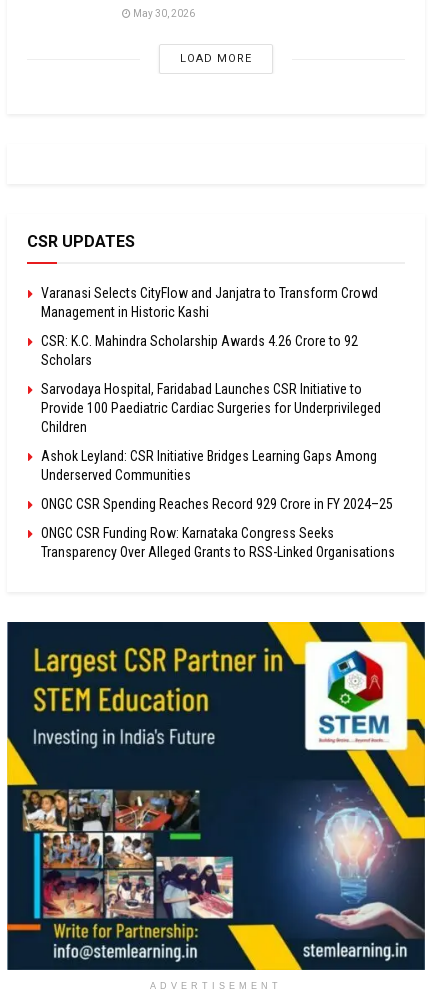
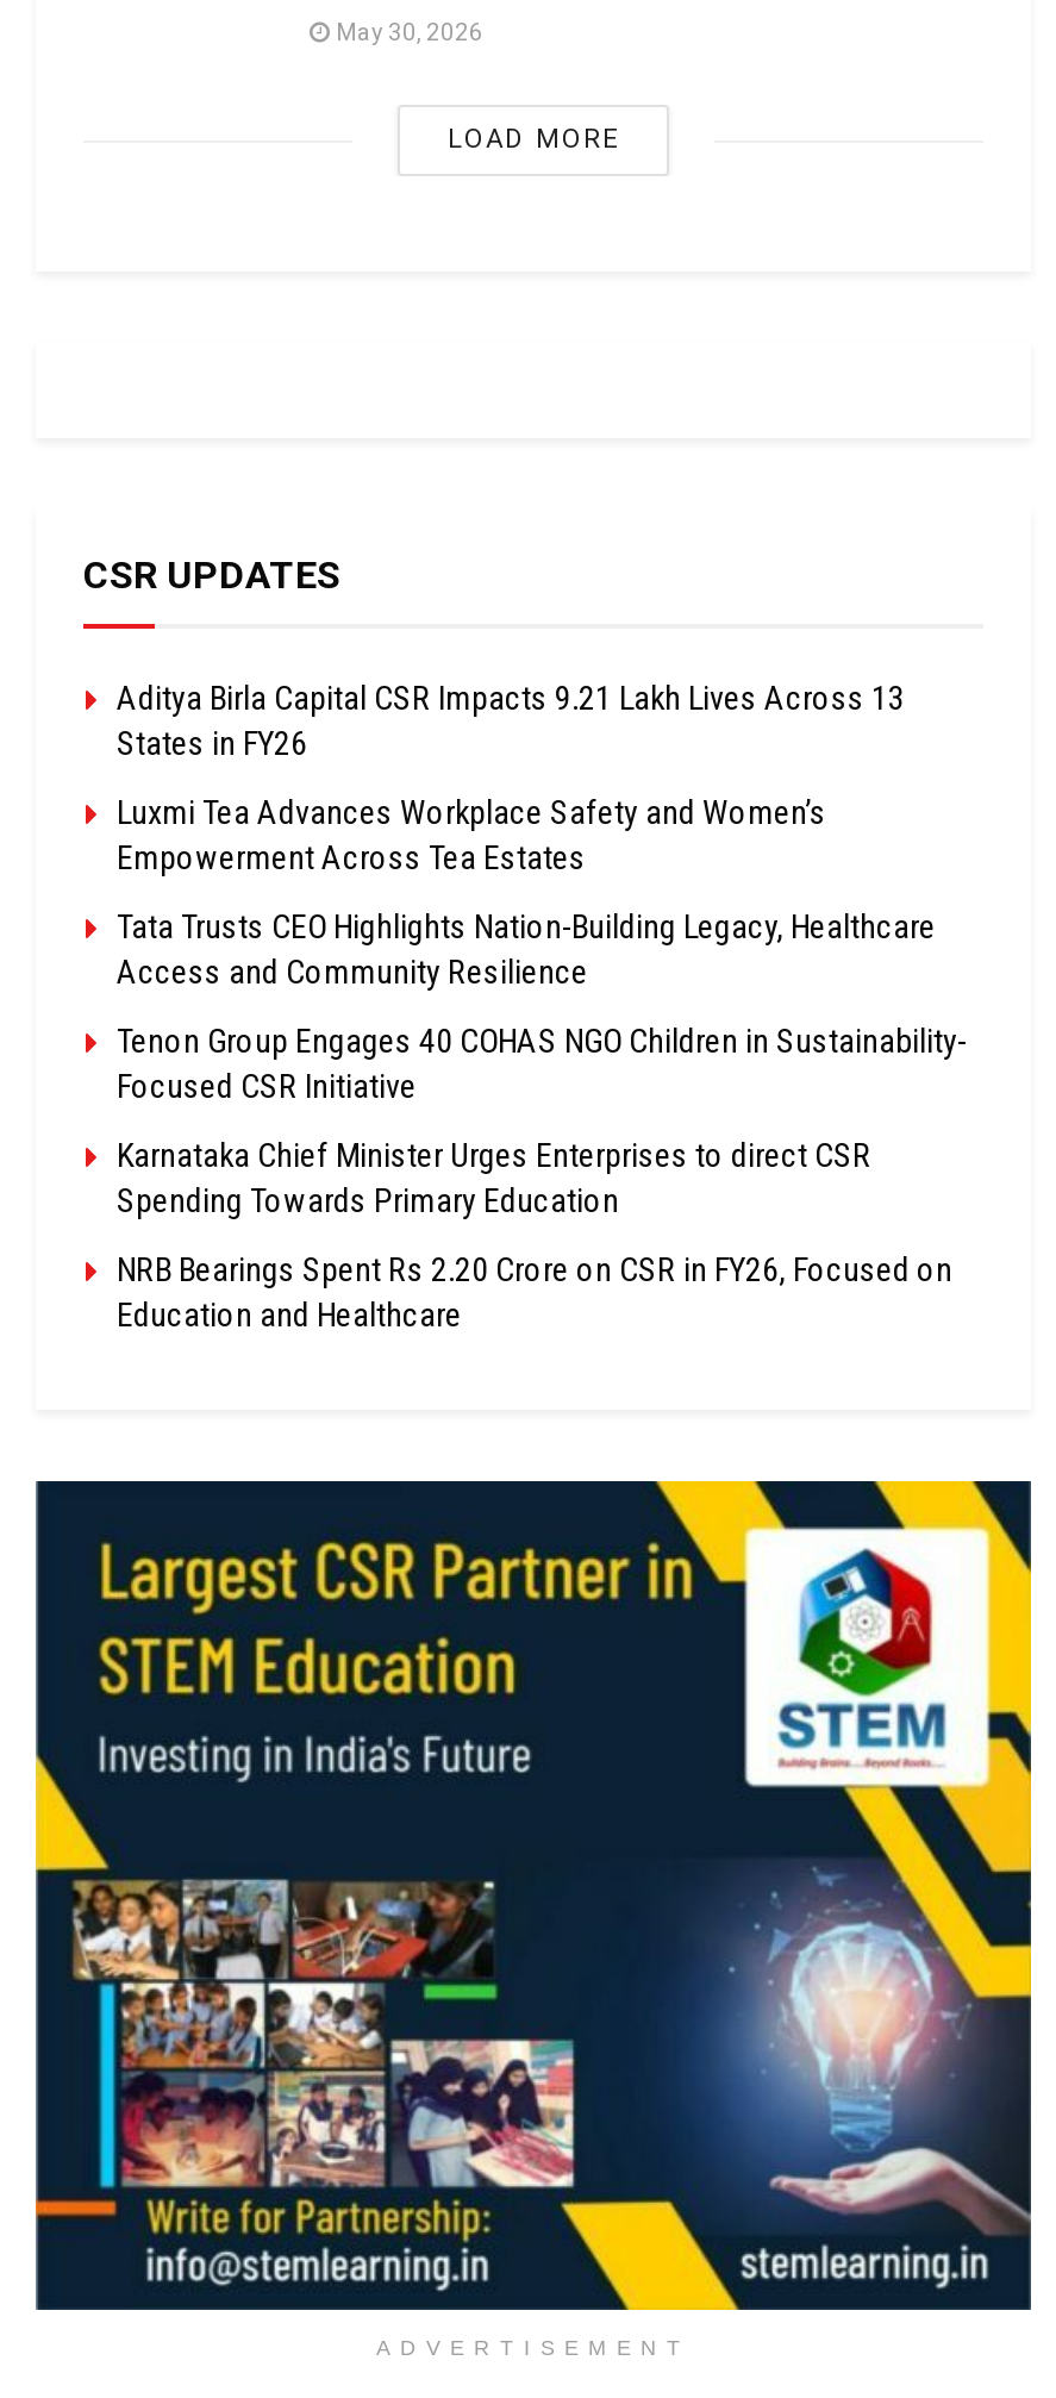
[41,285,378,320] Varanasi Selects CityFlow and Janjatra to Transform Crowd | Management in Historic Kashi -> [117,679,905,762] Aditya Birla Capital CSR Impacts 9.21 Lakh Lives Across 13 | States in FY26
[41,333,358,368] CSR: K.C. Mahindra Scholarship Awards ₹4.26 Crore to 92 | Scholars -> [117,793,826,876] Luxmi Tea Advances Workplace Safety and Women’s | Empowerment Across Tea Estates
[41,381,381,435] Sarvodaya Hospital, Faridabad Launches CSR Initiative to | Provide 100 Paediatric Cardiac Surgeries for Underprivileged | Children -> [117,907,936,991] Tata Trusts CEO Highlights Nation-Building Legacy, Healthcare | Access and Community Resilience
[41,448,377,483] Ashok Leyland: CSR Initiative Bridges Learning Gaps Among | Underserved Communities -> [117,1022,967,1105] Tenon Group Engages 40 COHAS NGO Children in Sustainability- | Focused CSR Initiative
[41,496,393,512] ONGC CSR Spending Reaches Record ₹929 Crore in FY 2024–25 -> [117,1136,871,1219] Karnataka Chief Minister Urges Enterprises to direct CSR | Spending Towards Primary Education
[41,525,395,560] ONGC CSR Funding Row: Karnataka Congress Seeks | Transparency Over Alleged Grants to RSS-Linked Organisations -> [117,1250,952,1334] NRB Bearings Spent Rs 2.20 Crore on CSR in FY26, Focused on | Education and Healthcare

